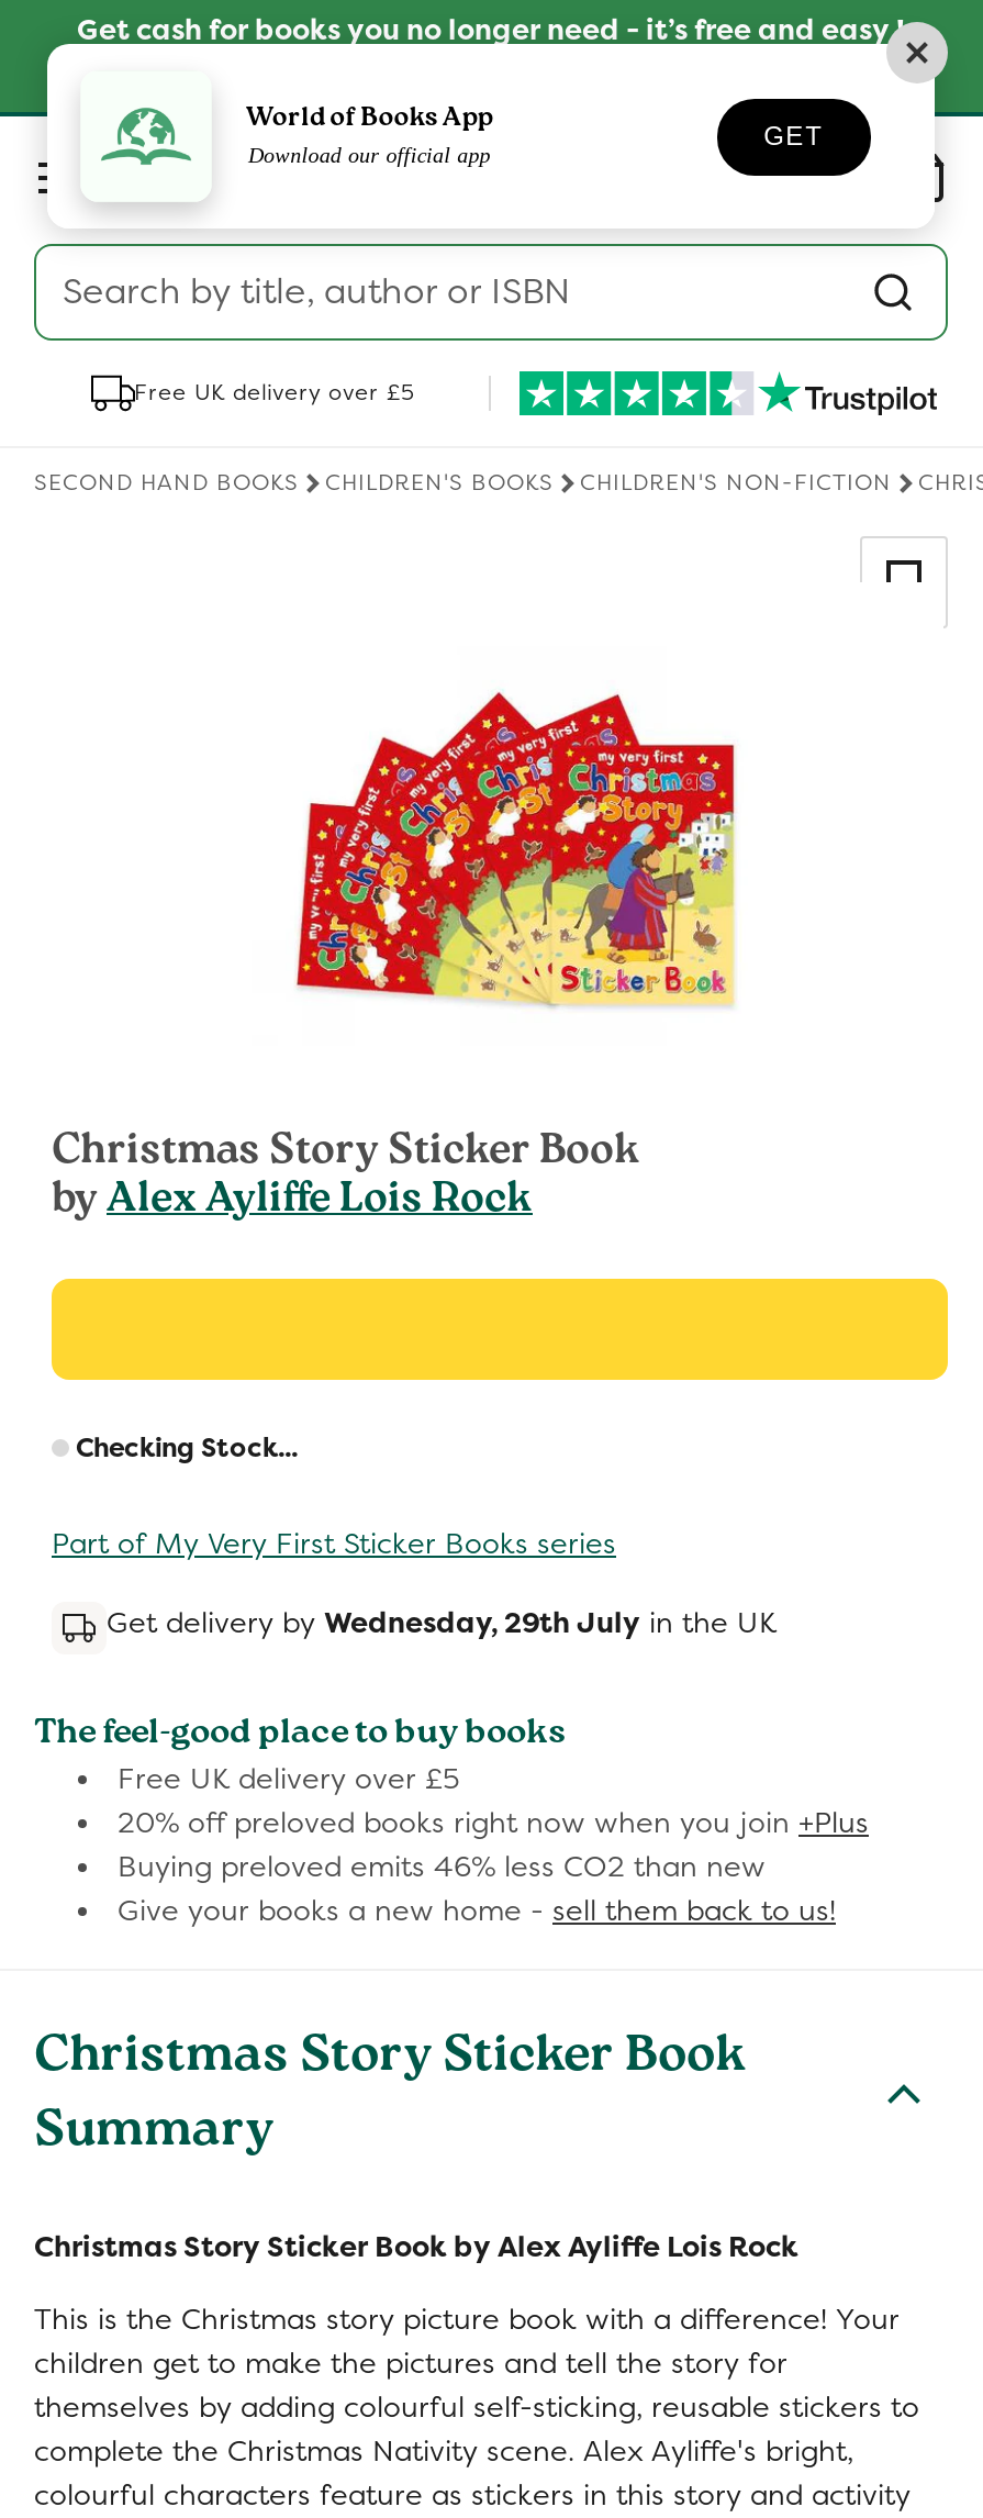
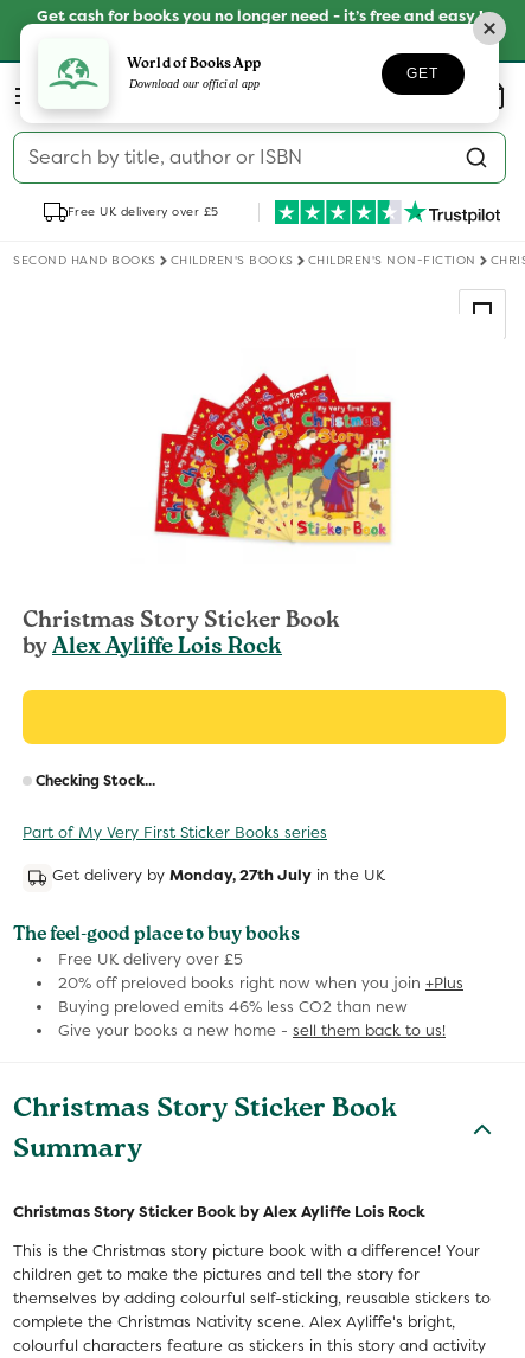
[107,1606,777,1639] Get delivery by Wednesday, 29th July in the UK -> [52,866,385,884] Get delivery by Monday, 27th July in the UK

